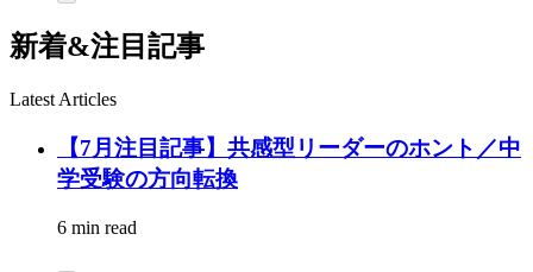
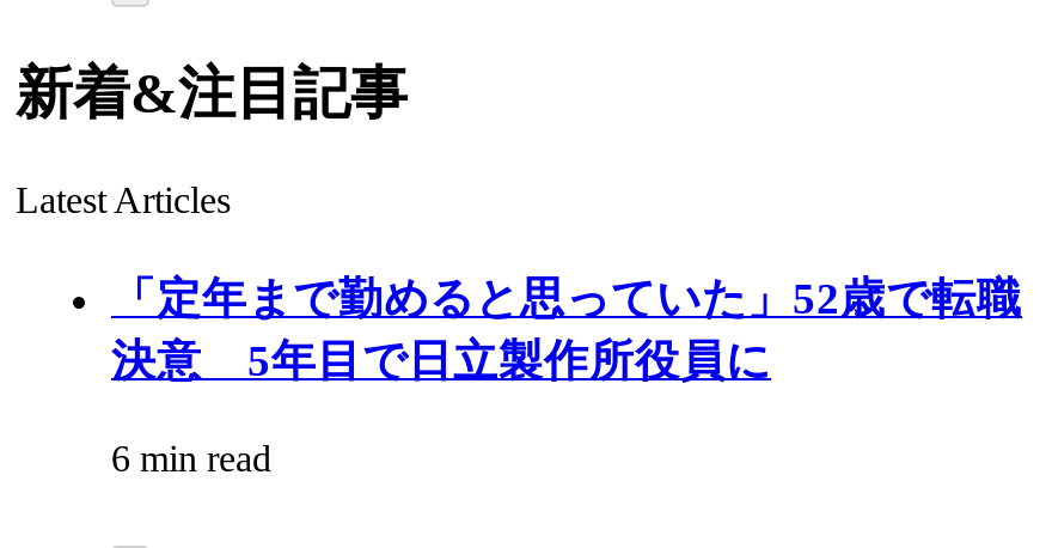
[57,136,521,191] 【7月注目記事】共感型リーダーのホント／中 | 学受験の方向転換 -> [111,273,1022,386] 「定年まで勤めると思っていた」52歳で転職 | 決意 5年目で日立製作所役員に

